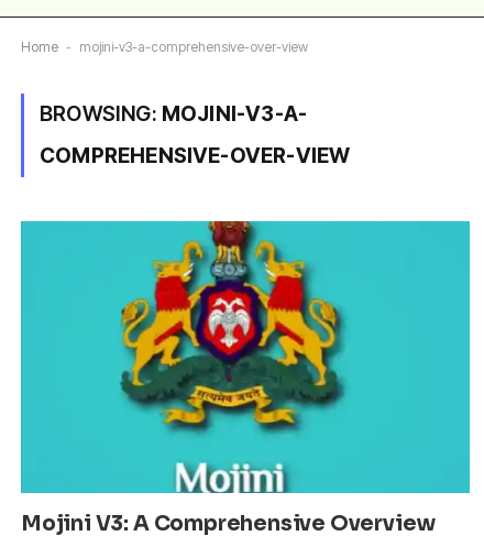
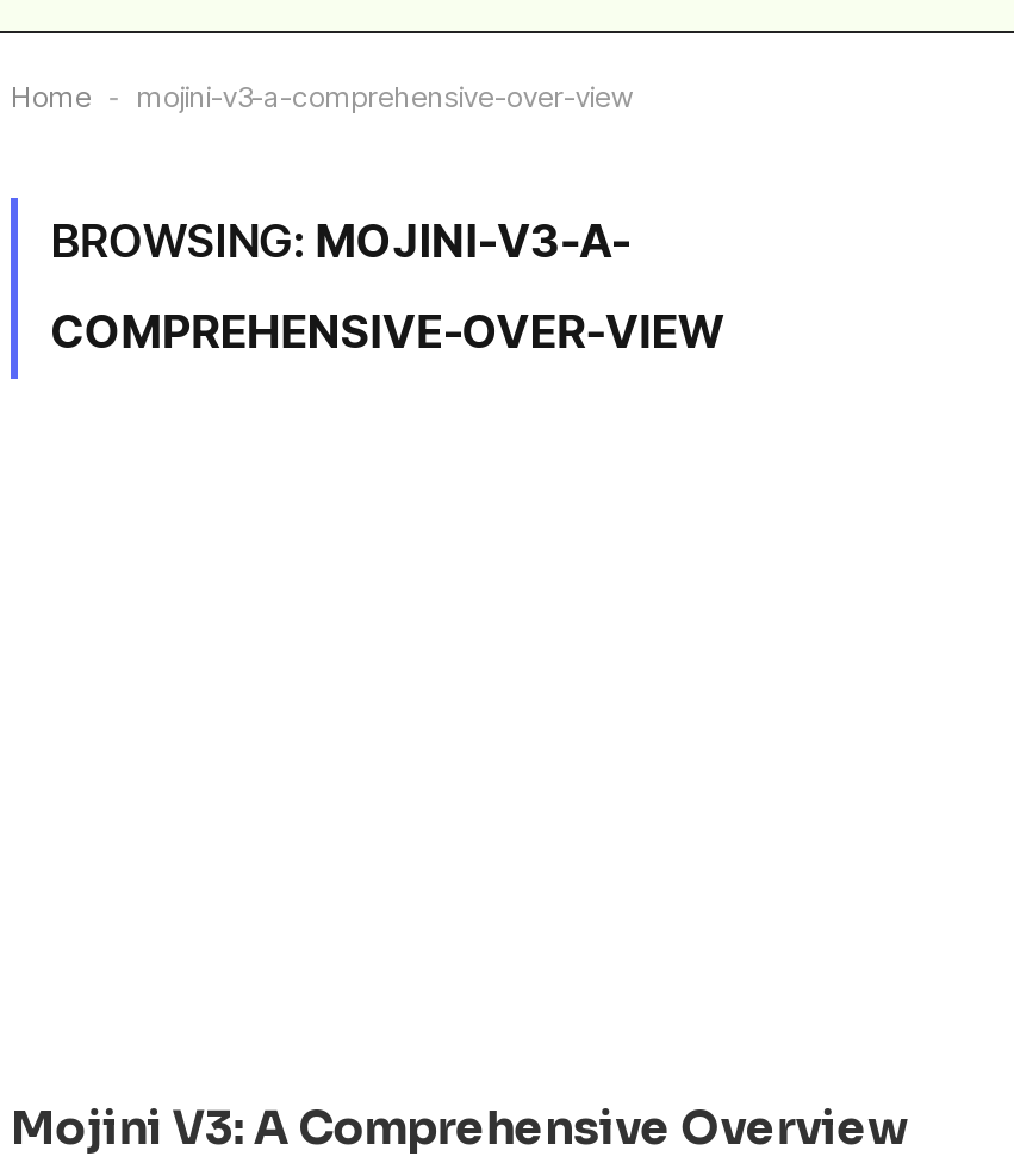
[20,220,471,494] [image] -> none

